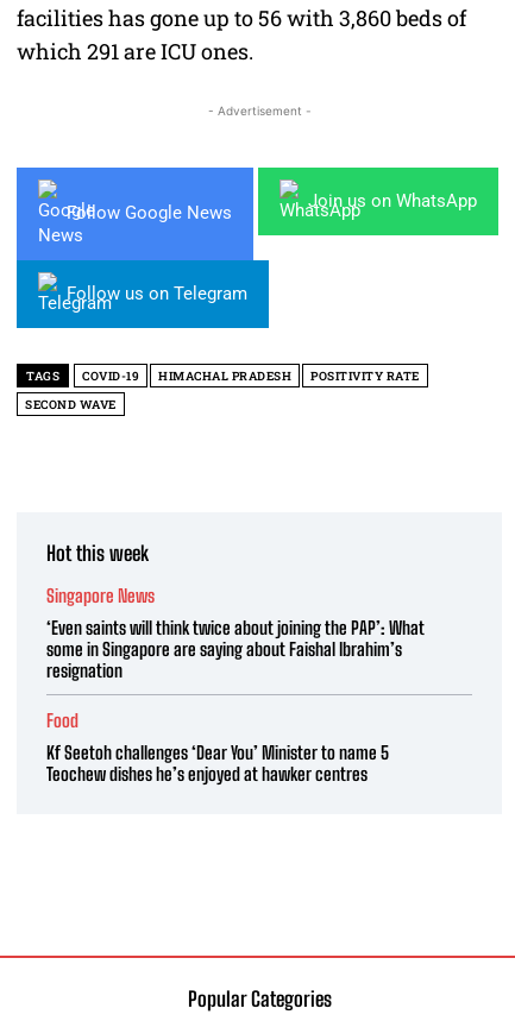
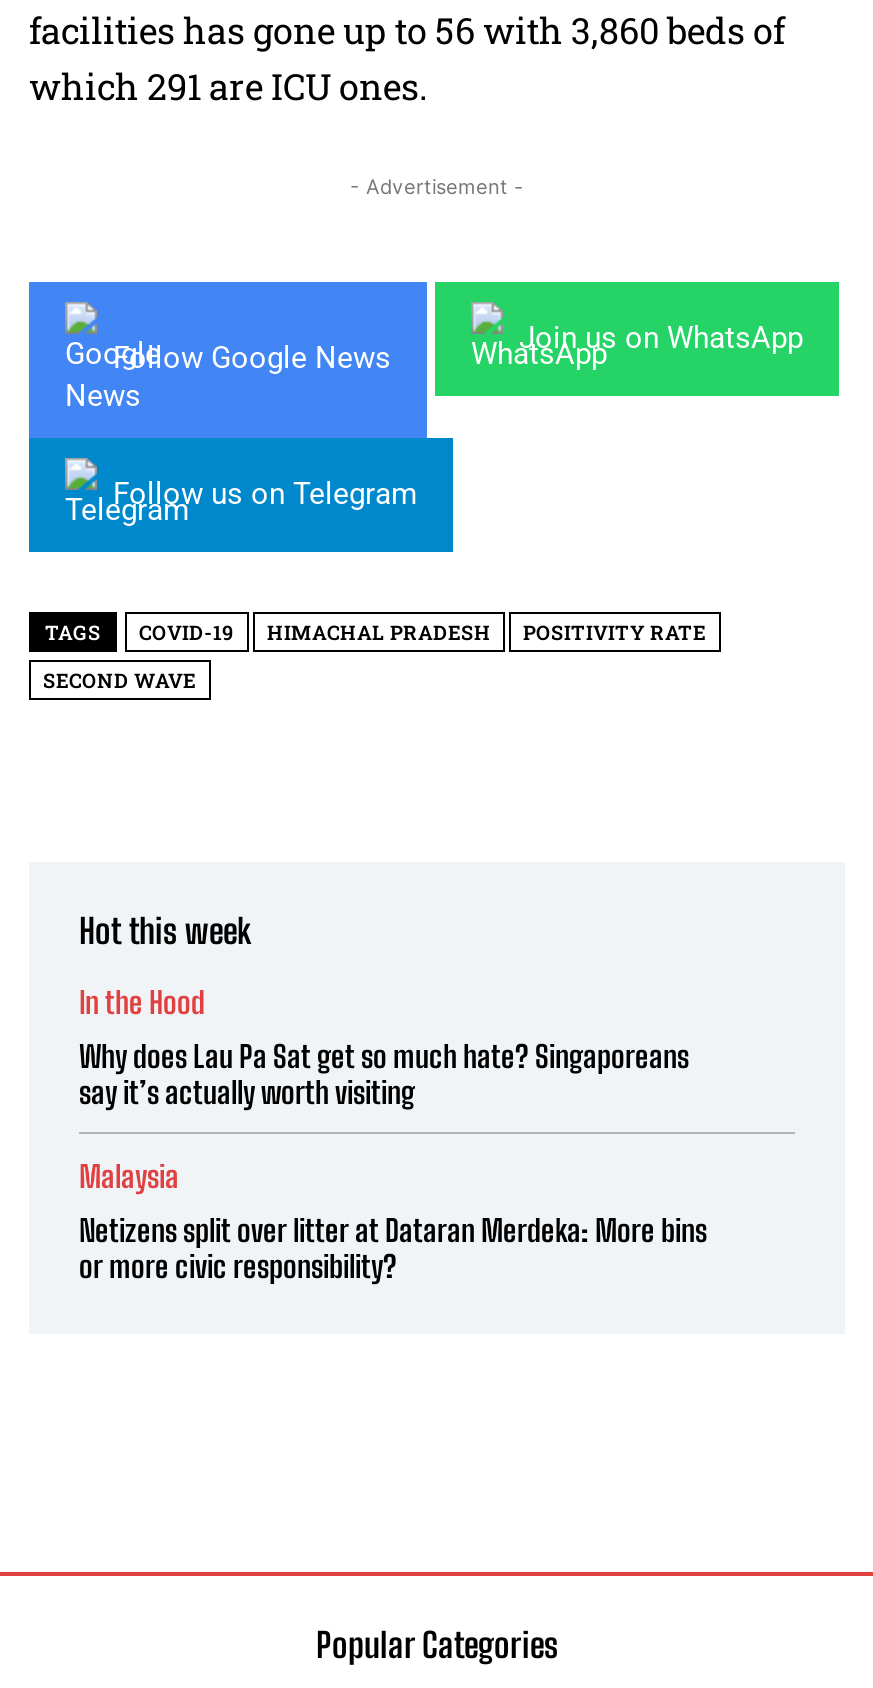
[46,584,155,606] Singapore News -> [79,983,205,1019] In the Hood
[46,616,425,681] ‘Even saints will think twice about joining the PAP’: What | some in Singapore are saying about Faishal Ibrahim’s | resignation -> [79,1037,689,1109] Why does Lau Pa Sat get so much hate? Singaporeans | say it’s actually worth visiting
[46,709,78,731] Food -> [79,1157,179,1193] Malaysia
[46,741,389,784] Kf Seetoh challenges ‘Dear You’ Minister to name 5 | Teochew dishes he’s enjoyed at hawker centres -> [79,1211,707,1283] Netizens split over litter at Dataran Merdeka: More bins | or more civic responsibility?

